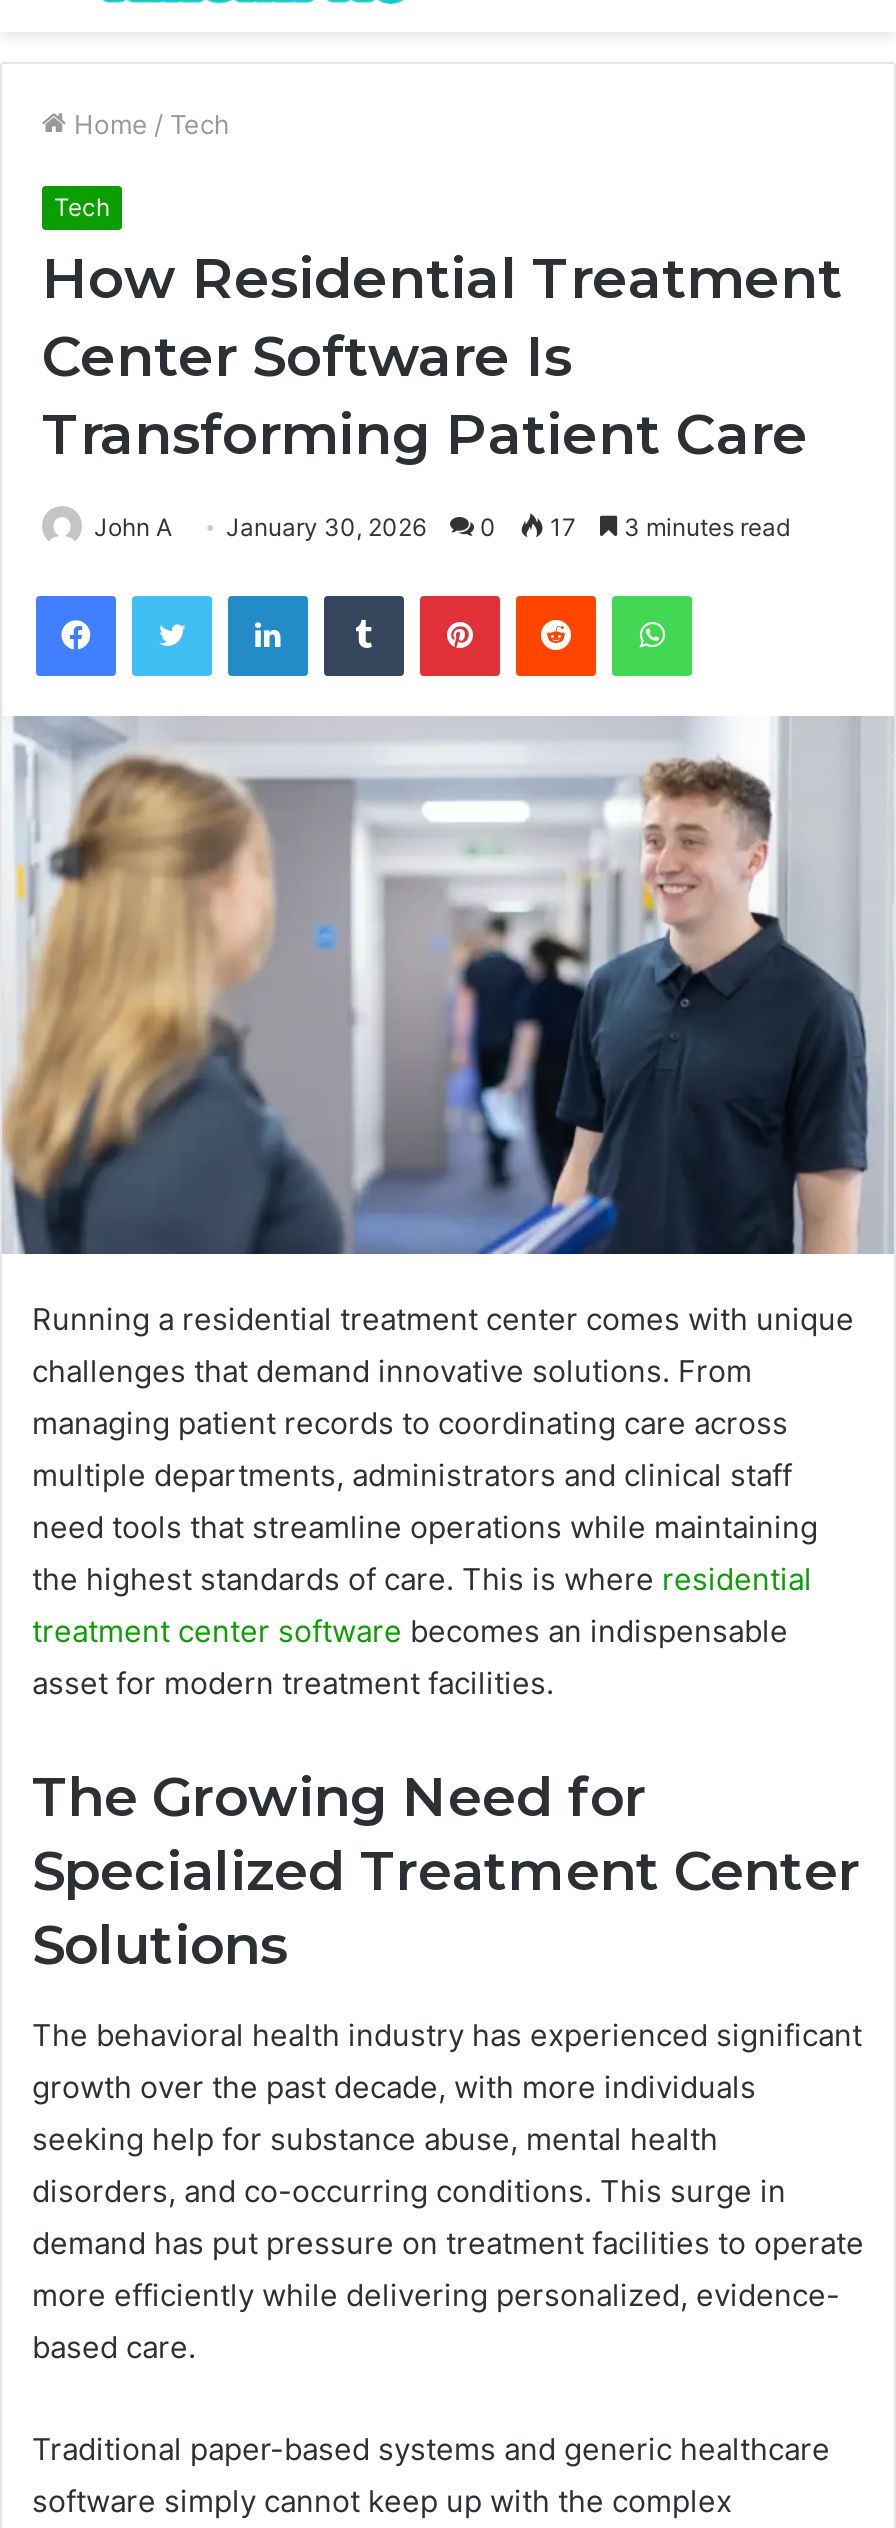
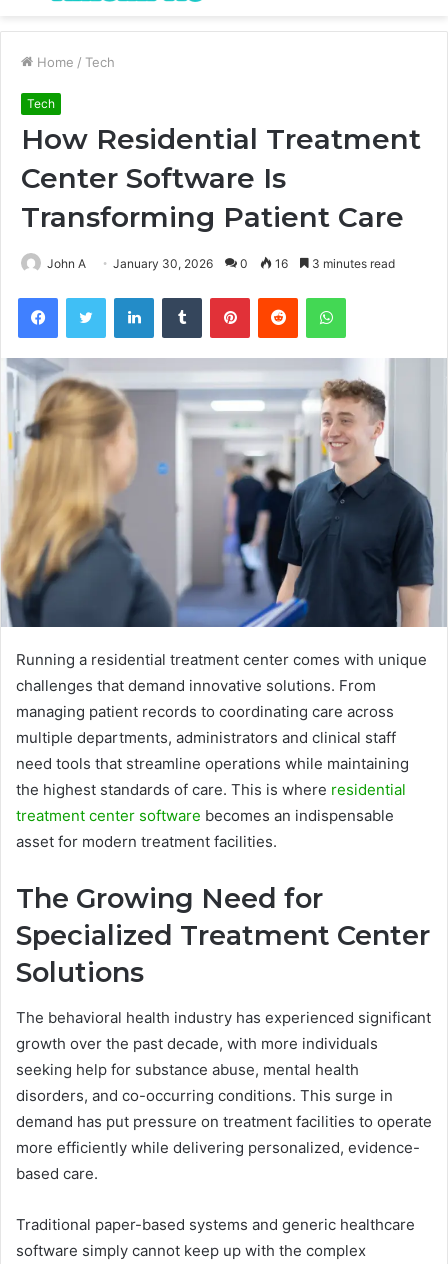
[94,513,790,543] John A January 30, 2026 0 17 3 minutes read -> [47,256,395,271] John A January 30, 2026 0 16 3 minutes read

